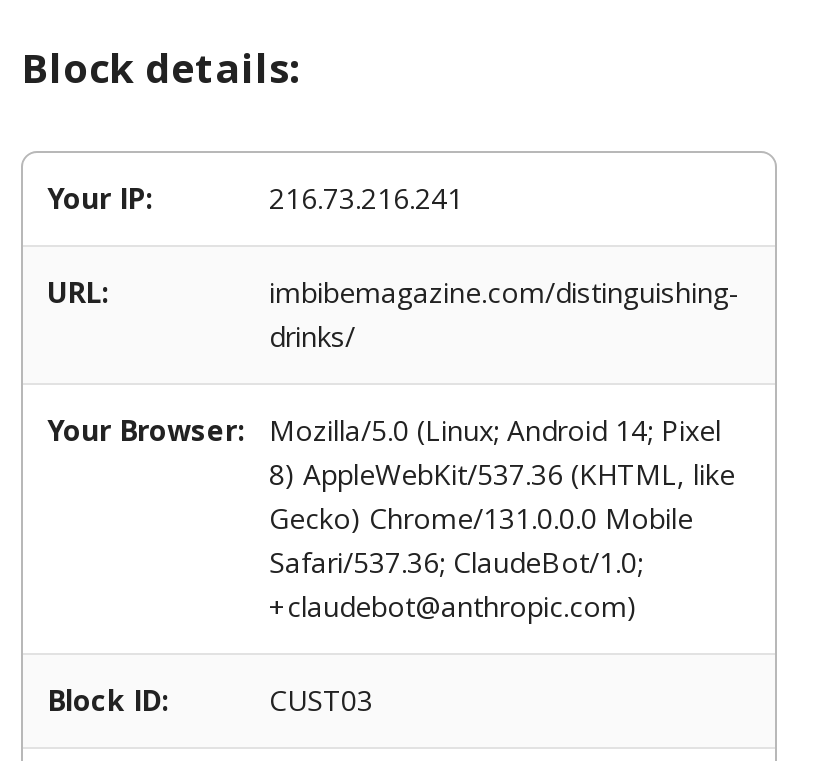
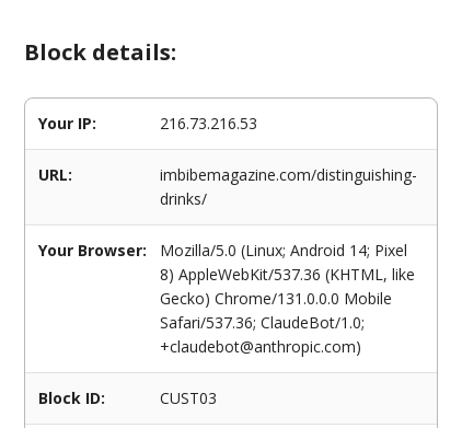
[269,179,463,217] 216.73.216.241 -> [160,113,257,134] 216.73.216.53

